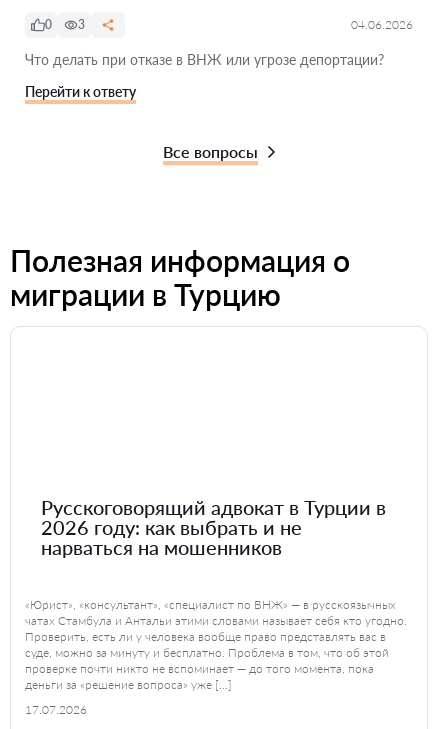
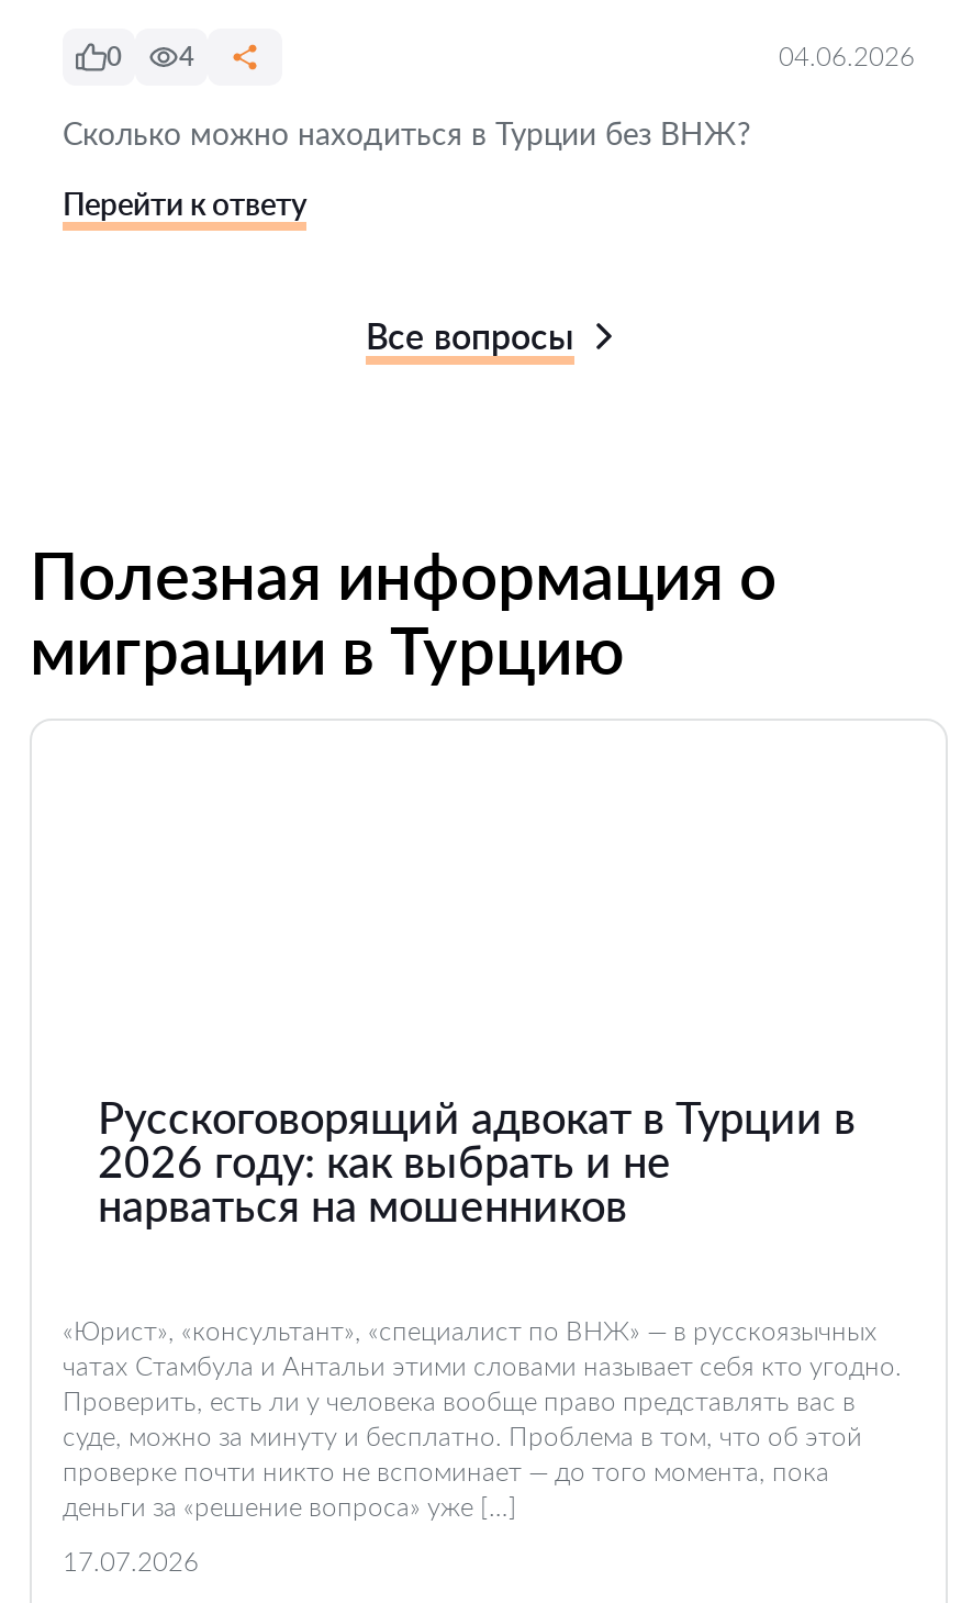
[45,17,85,32] 0 3 -> [107,40,194,73] 0 4
[25,51,384,68] Что делать при отказе в ВНЖ или угрозе депортации? -> [63,114,750,152] Сколько можно находиться в Турции без ВНЖ?

